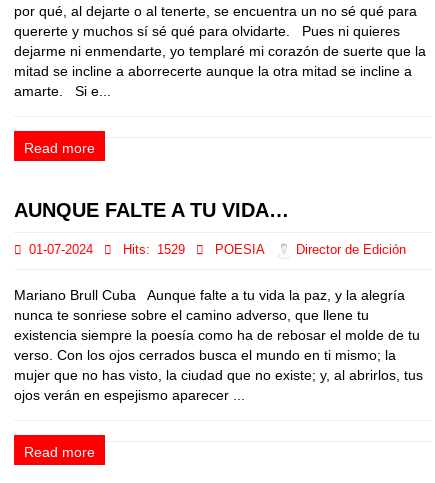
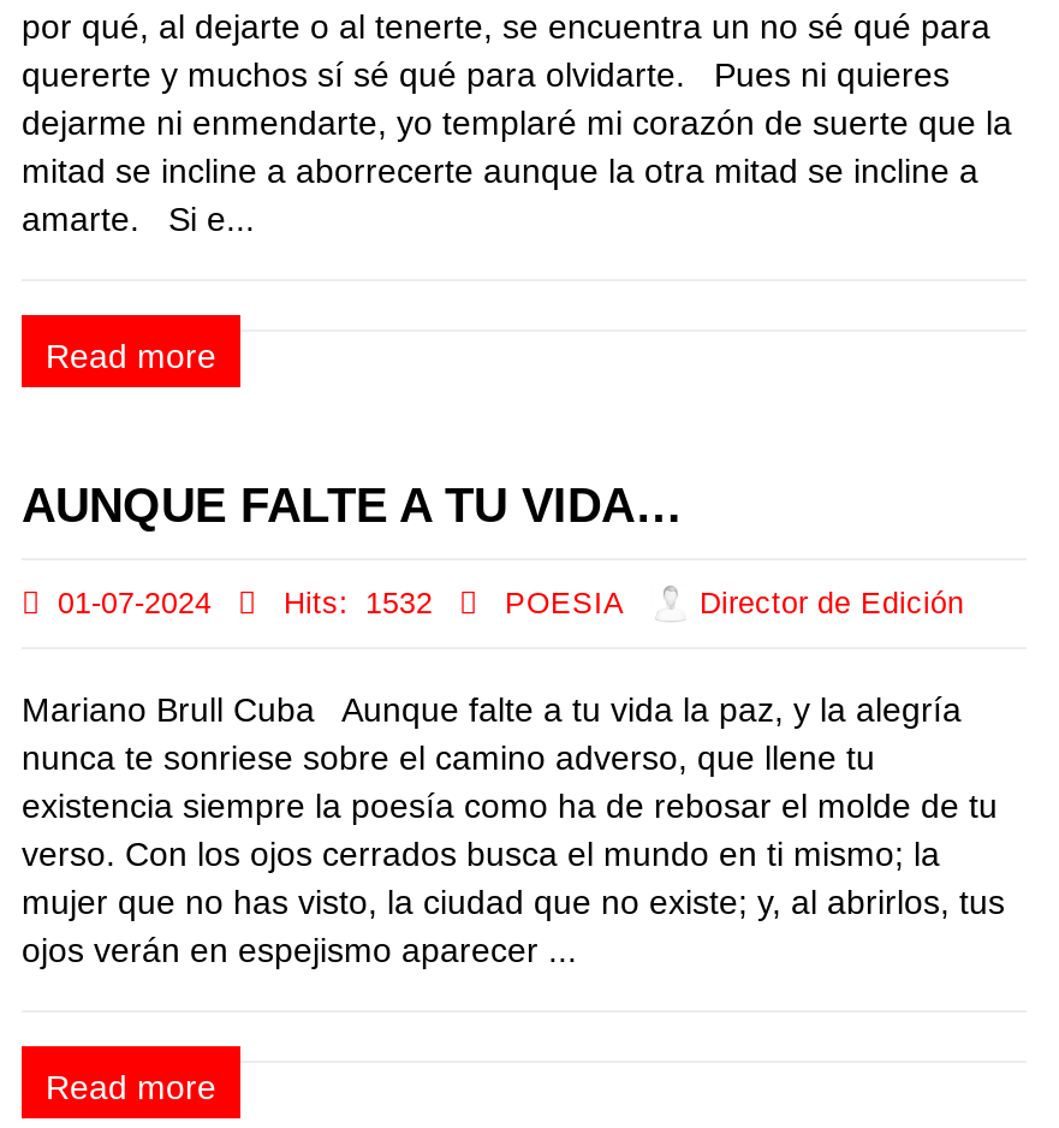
[123,243,185,257] Hits: 1529 -> [284,585,433,619] Hits: 1532

